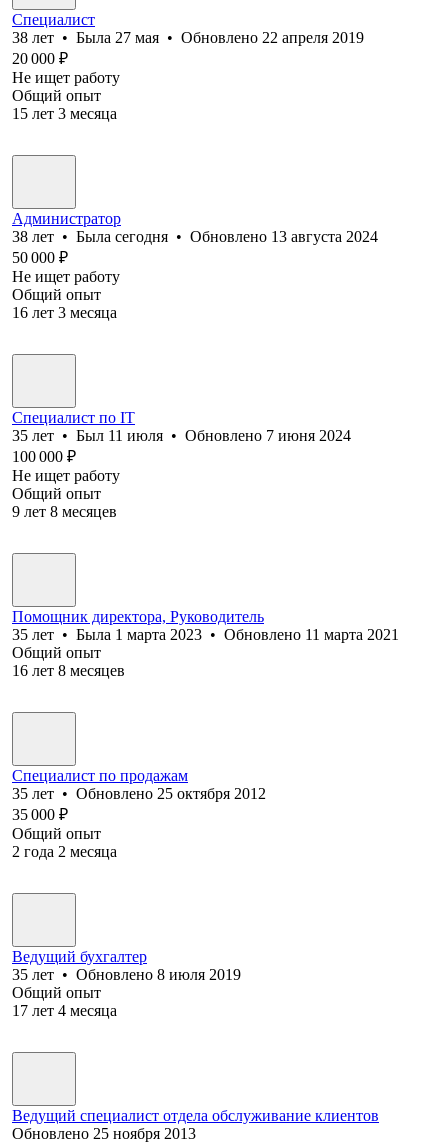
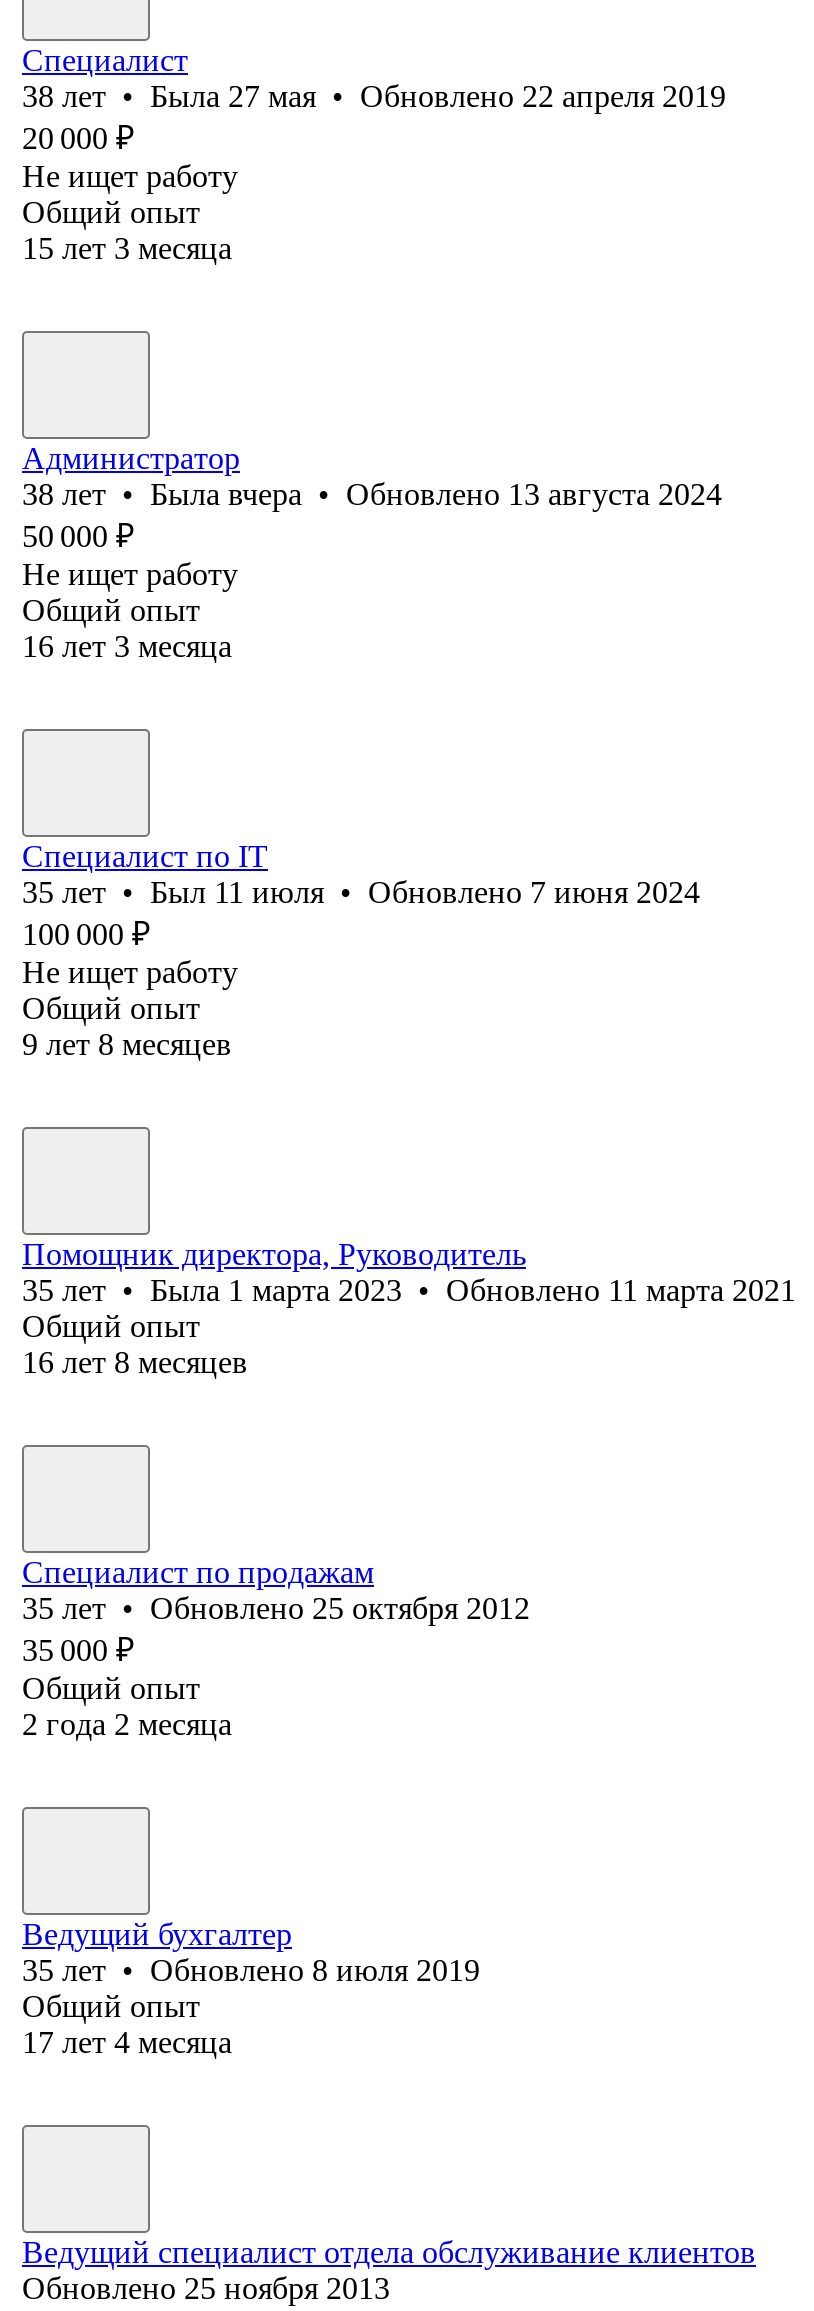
[12,228,378,245] 38 лет • Была сегодня • Обновлено 13 августа 2024 -> [22,477,722,511] 38 лет • Была вчера • Обновлено 13 августа 2024

